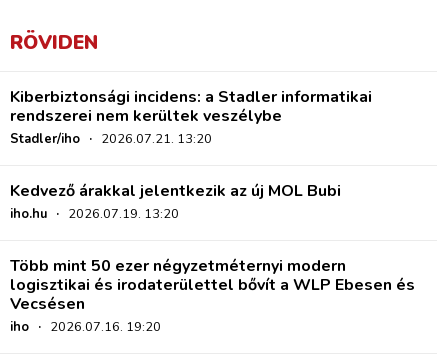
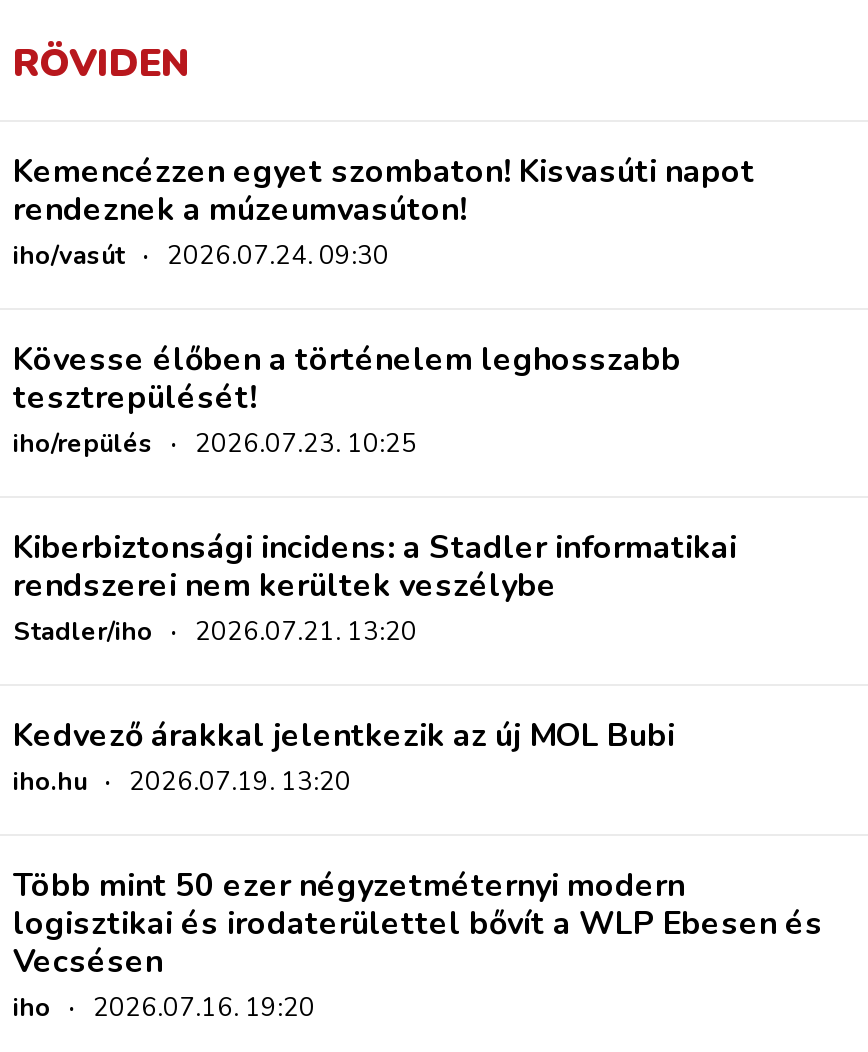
none -> [13,150,755,462] Kemencézzen egyet szombaton! Kisvasúti napot | rendeznek a múzeumvasúton! | iho/vasút · 2026.07.24. 09:30 | Kövesse élőben a történelem leghosszabb | tesztrepülését! | iho/repülés · 2026.07.23. 10:25

